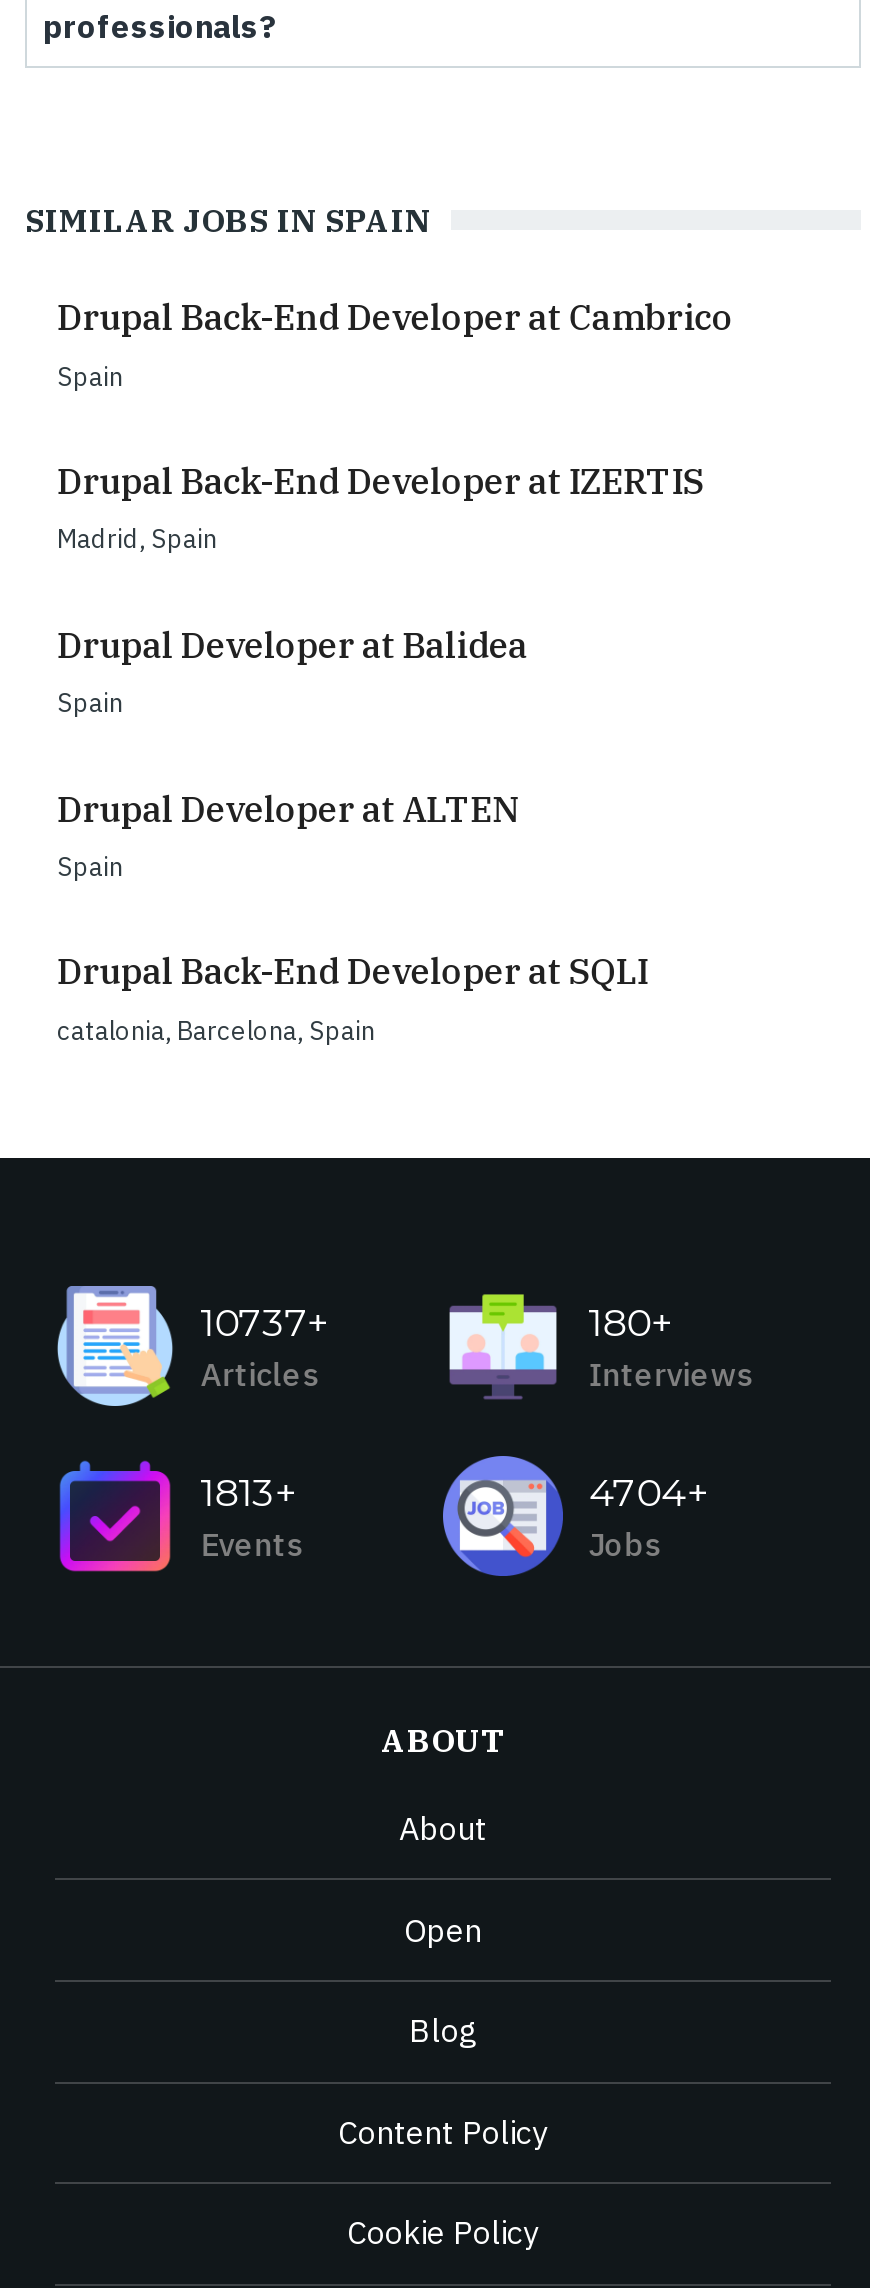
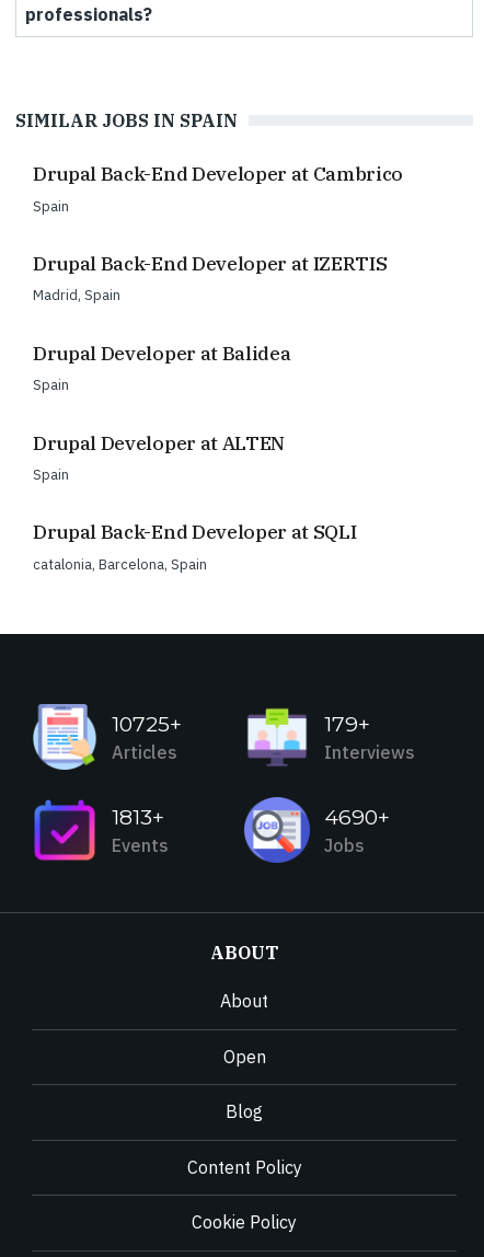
[201,1297,329,1345] 10737+ -> [111,710,182,736] 10725+
[589,1297,673,1345] 180+ -> [324,710,370,736] 179+
[589,1468,709,1516] 4704+ -> [324,804,390,830] 4690+

